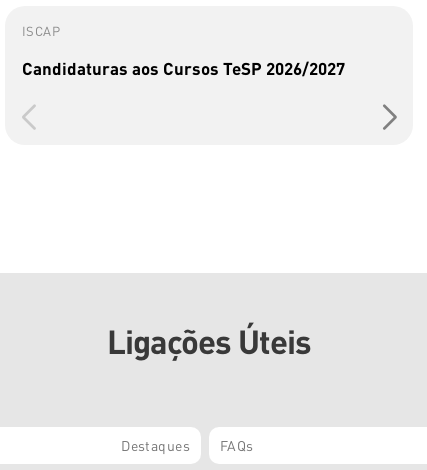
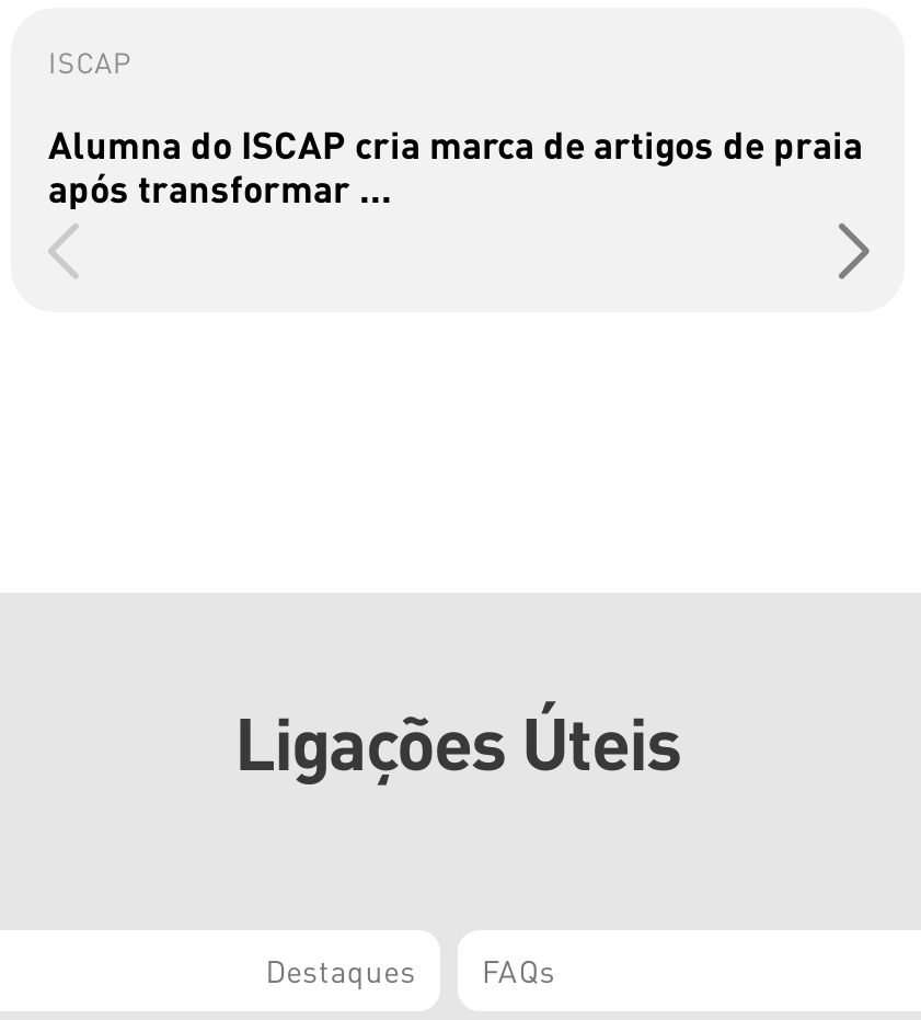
[22,57,345,79] Candidaturas aos Cursos TeSP 2026/2027 -> [48,119,863,211] Alumna do ISCAP cria marca de artigos de praia | após transformar ...

